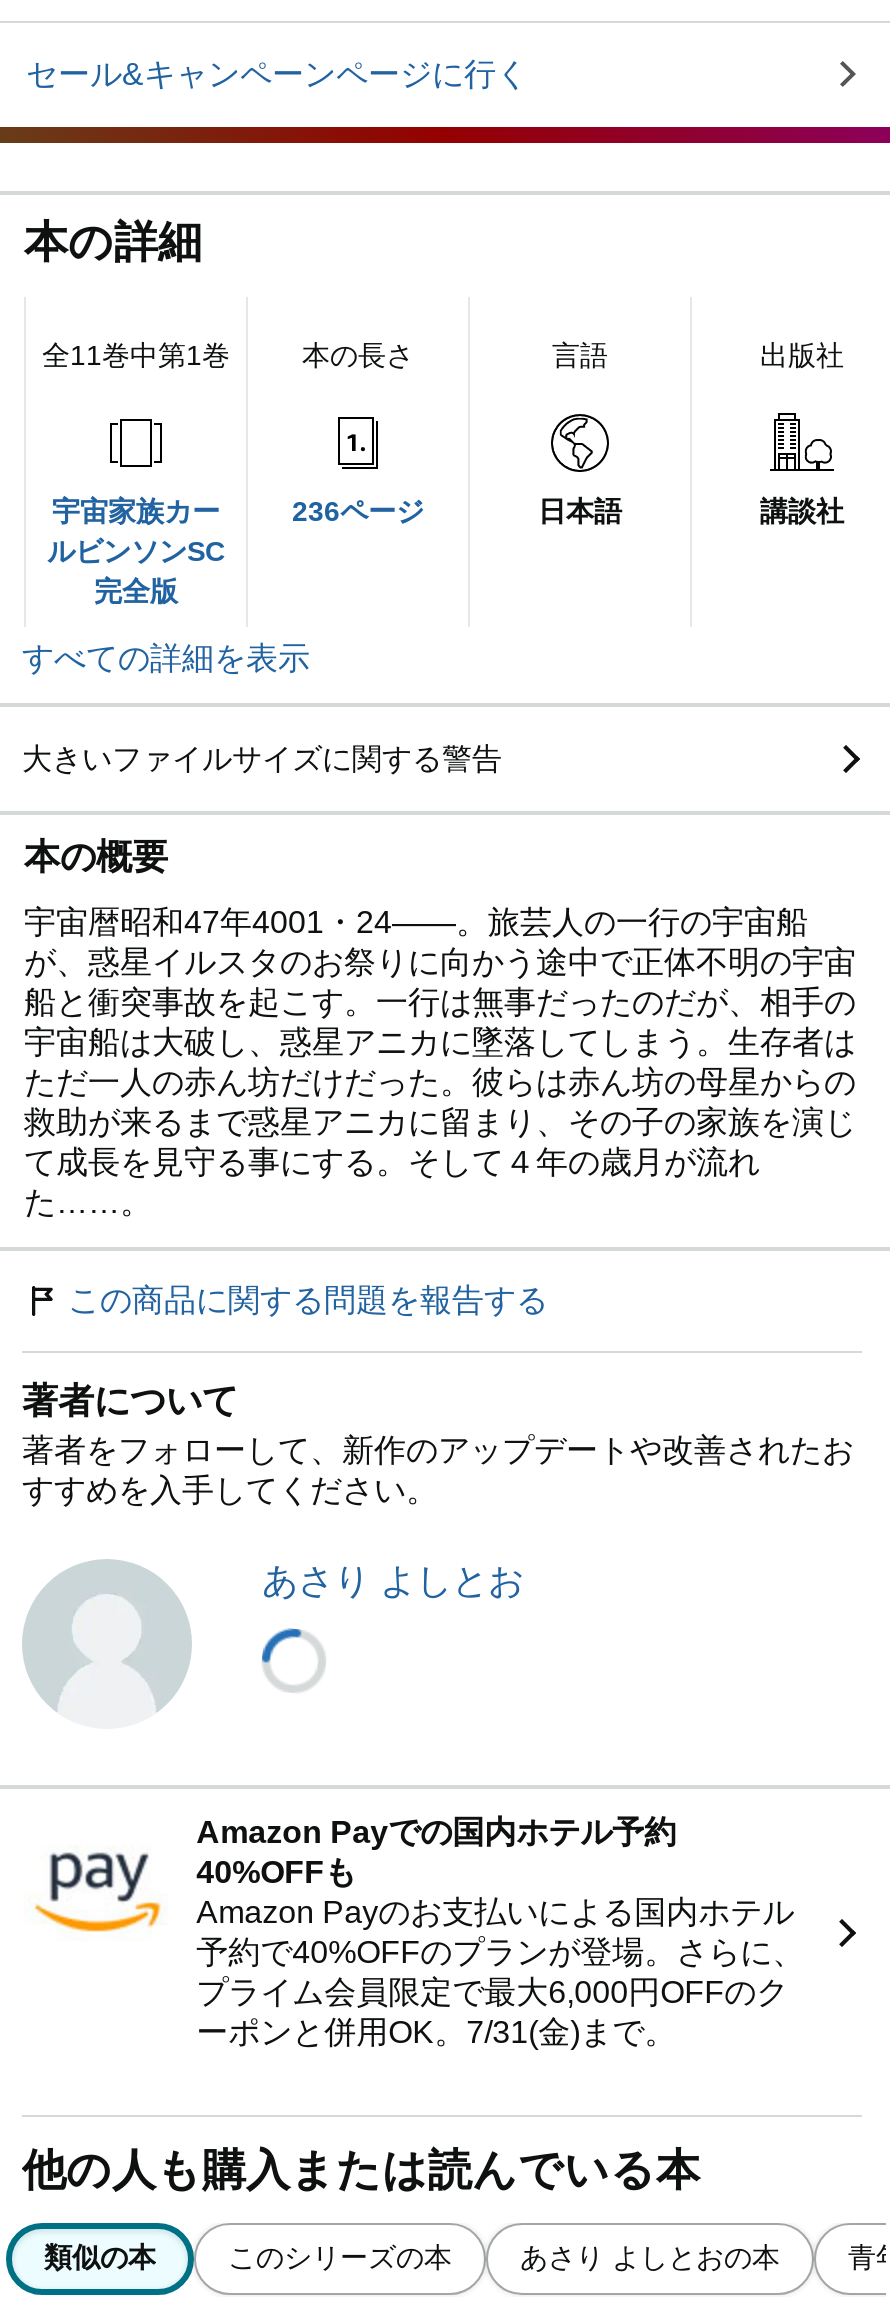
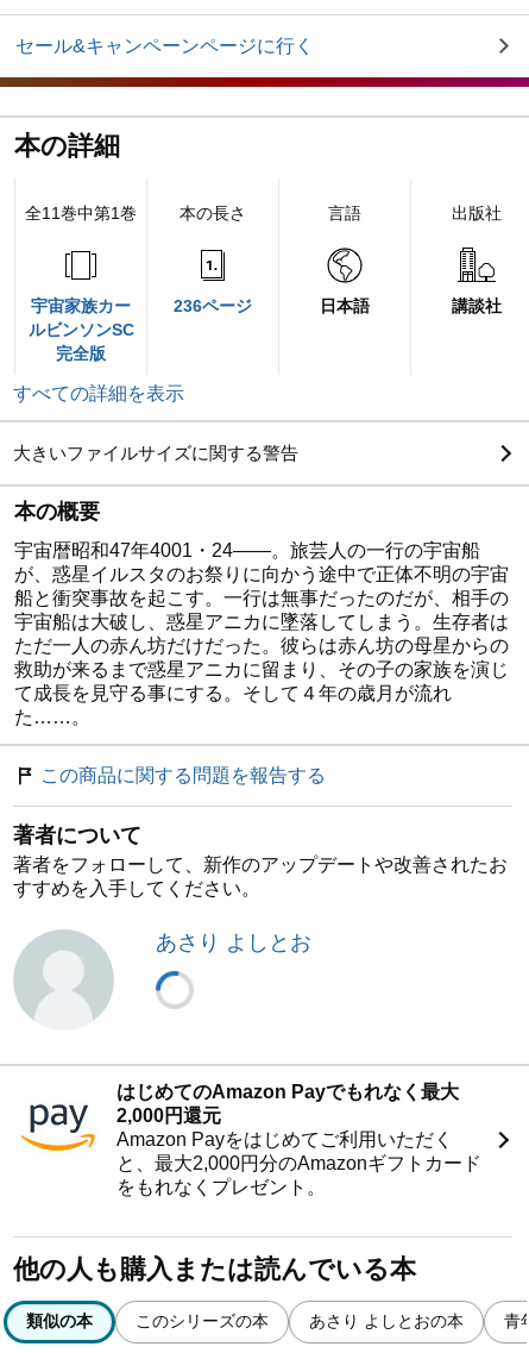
[196,1815,804,2049] Amazon Payでの国内ホテル予約 | 40%OFFも | Amazon Payのお支払いによる国内ホテル | 予約で40%OFFのプランが登場。さらに、 | プライム会員限定で最大6,000円OFFのク | ーポンと併用OK。7/31(金)まで。 -> [117,1082,482,1197] はじめてのAmazon Payでもれなく最大 | 2,000円還元 | Amazon Payをはじめてご利用いただく | と、最大2,000円分のAmazonギフトカード | をもれなくプレゼント。

